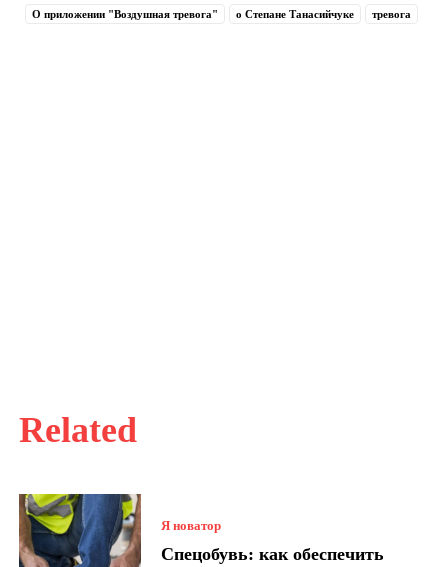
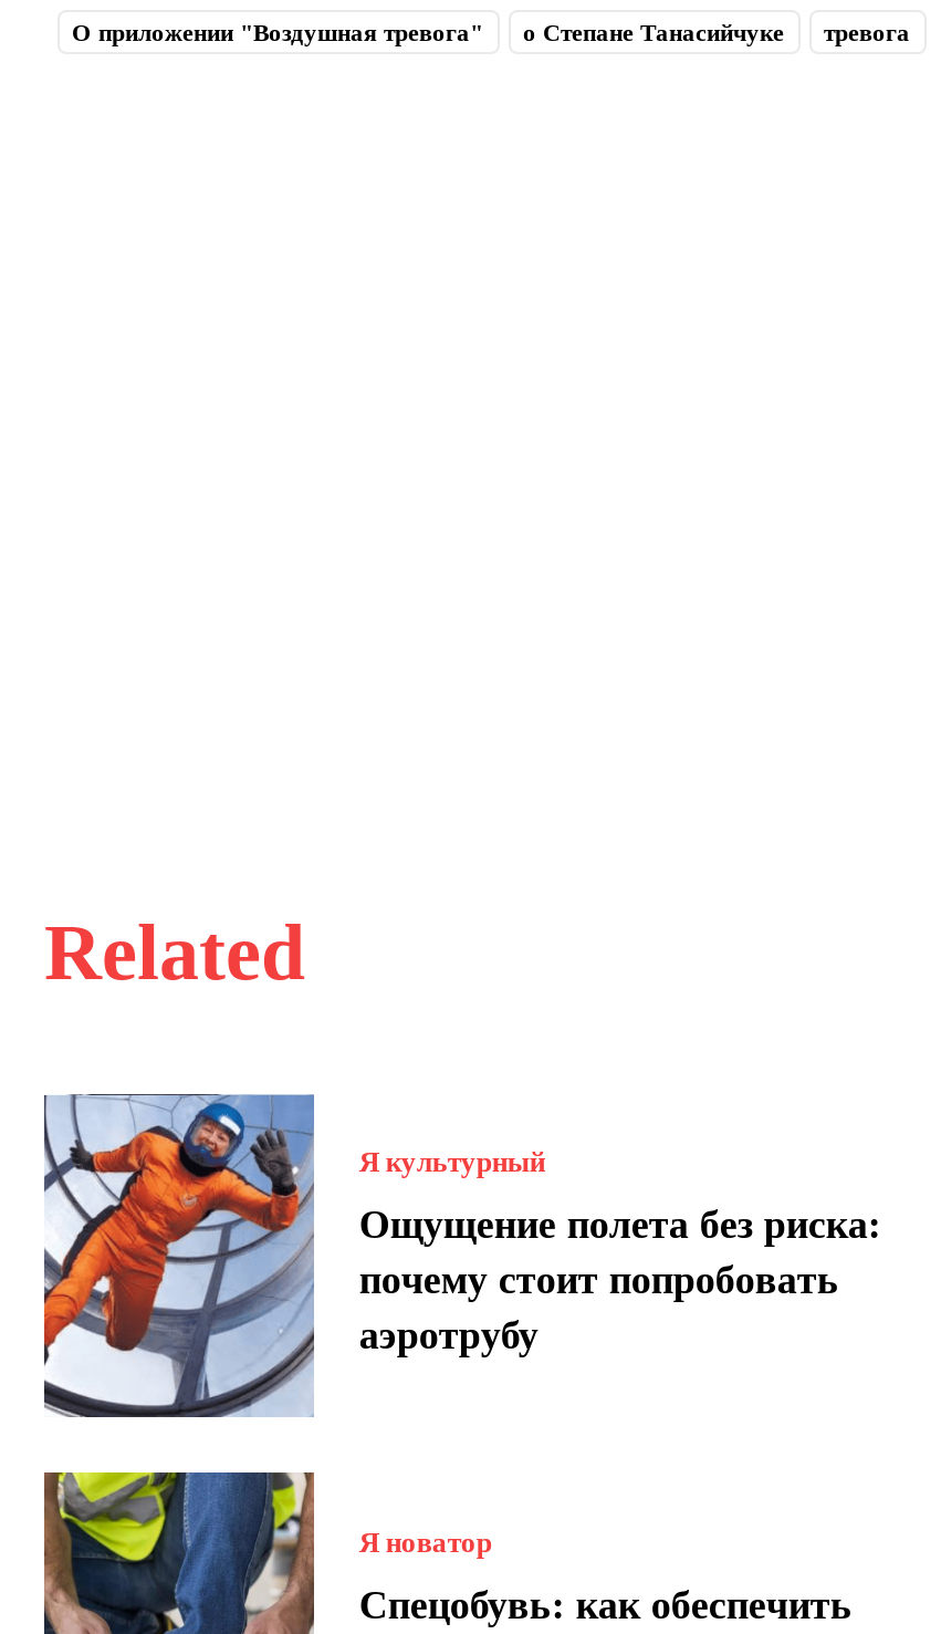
none -> [42,1092,881,1419] [image] | Я культурный | Ощущение полета без риска: | почему стоит попробовать | аэротрубу

